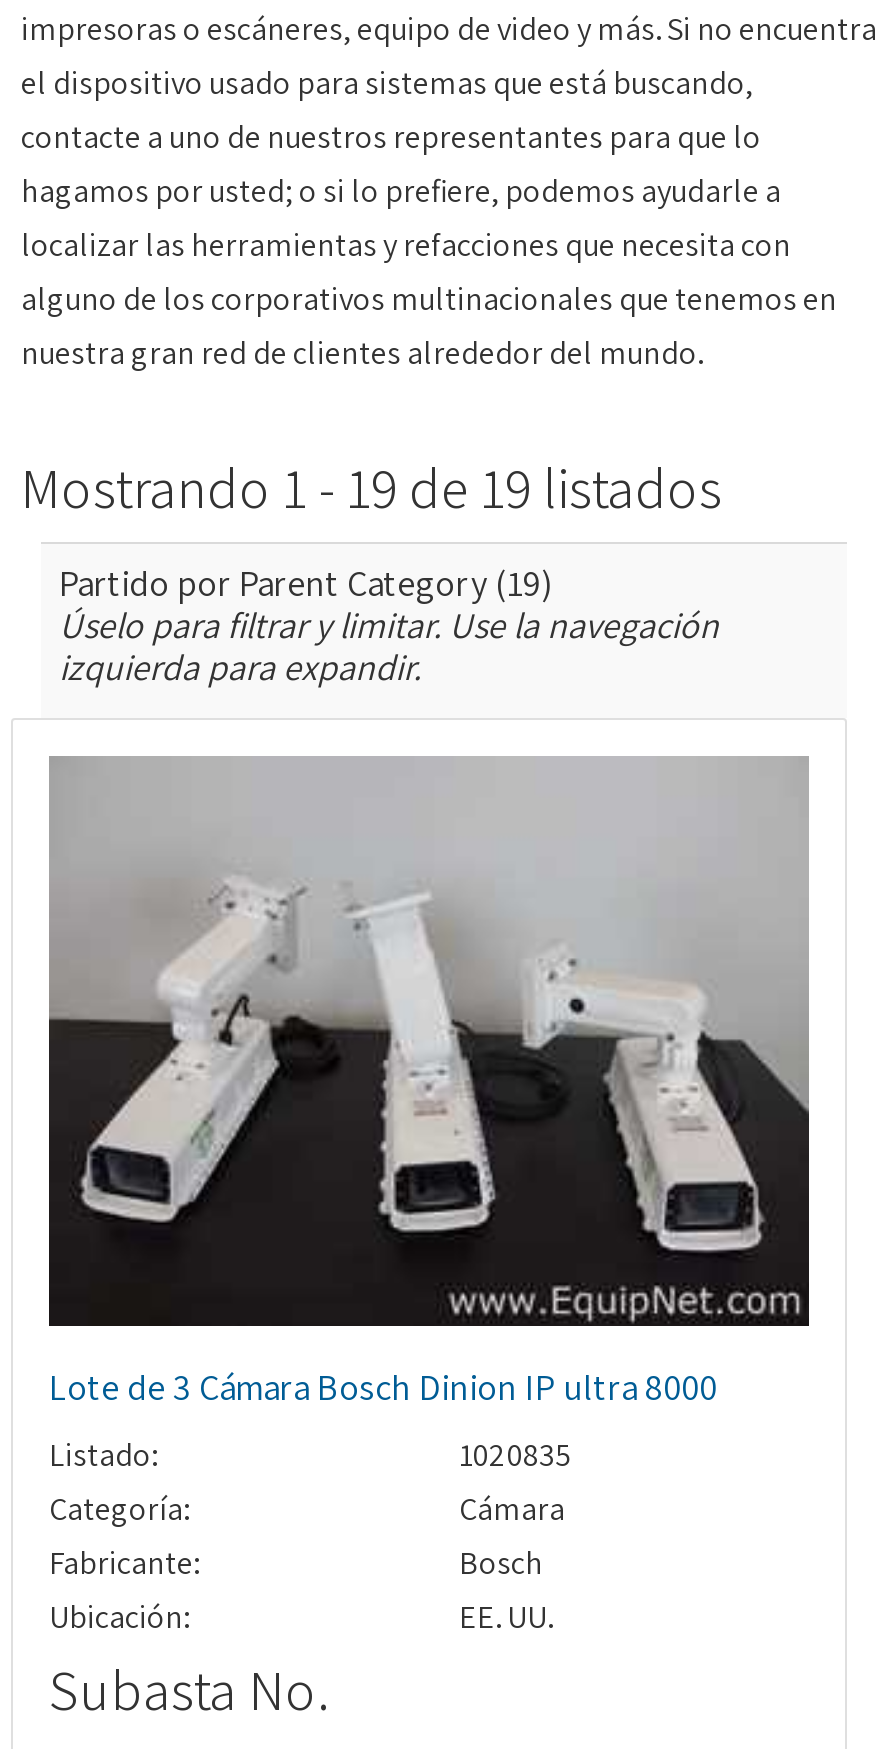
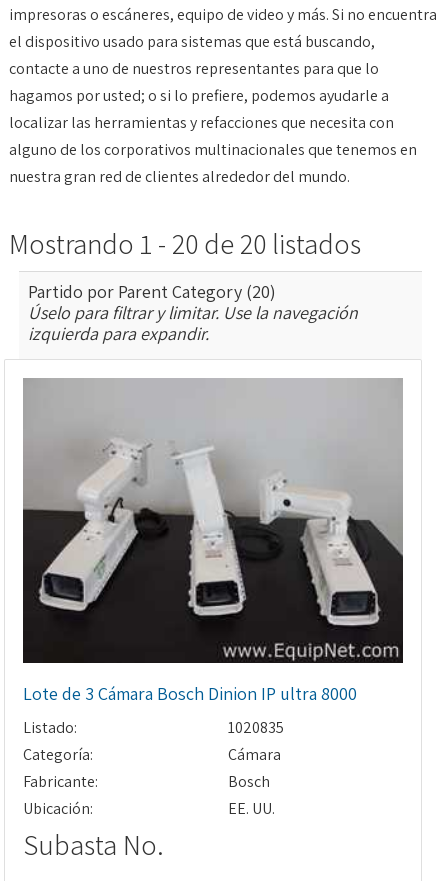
[21,450,721,524] Mostrando 1 - 19 de 19 listados -> [9,225,361,262] Mostrando 1 - 20 de 20 listados
[59,560,553,606] Partido por Parent Category (19) -> [28,280,276,303] Partido por Parent Category (20)

